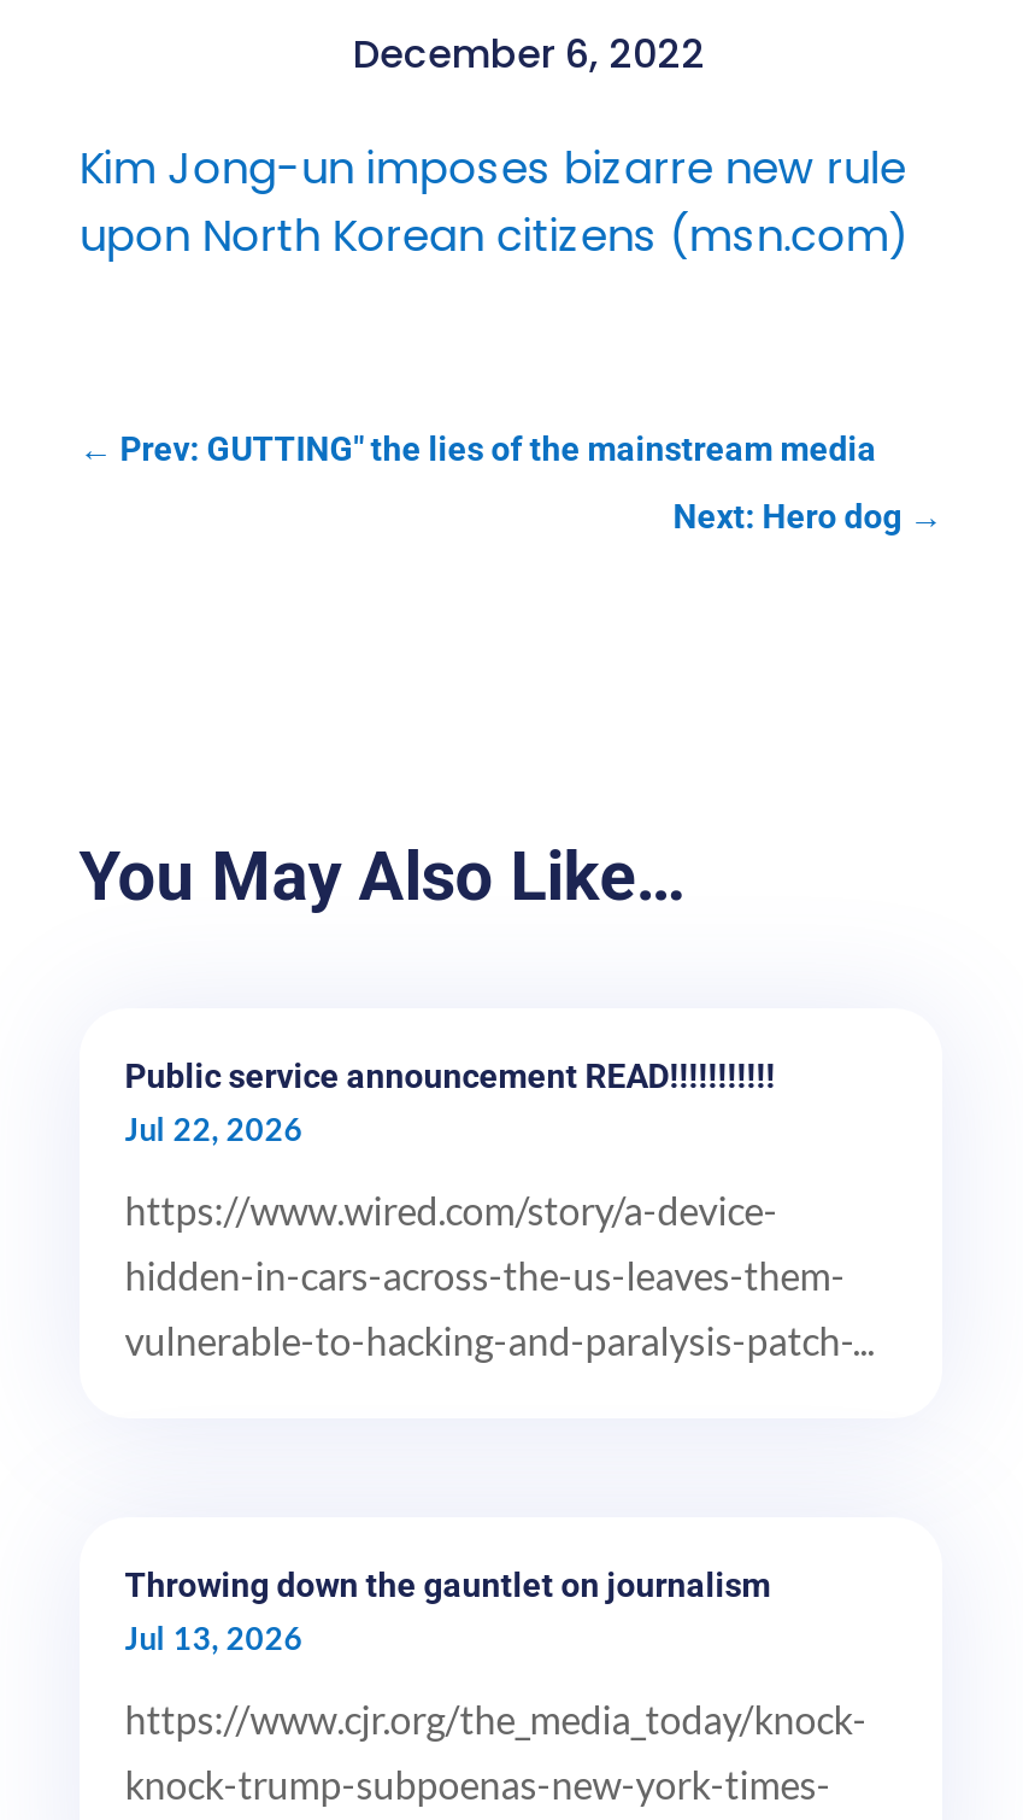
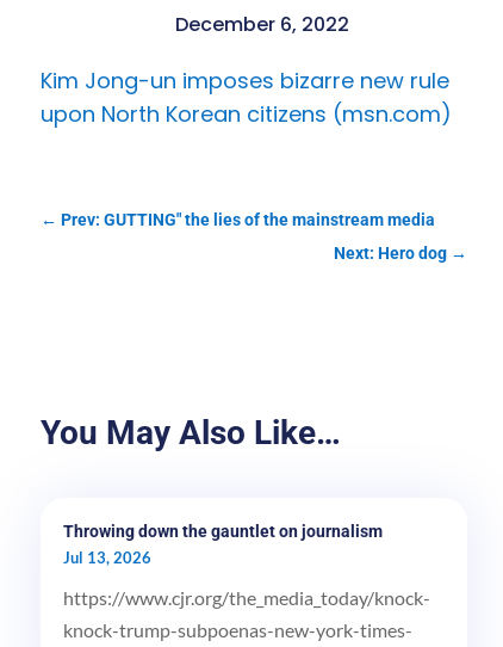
[125,1057,874,1363] Public service announcement READ!!!!!!!!!!! | Jul 22, 2026 | https://www.wired.com/story/a-device- | hidden-in-cars-across-the-us-leaves-them- | vulnerable-to-hacking-and-paralysis-patch-... -> none

